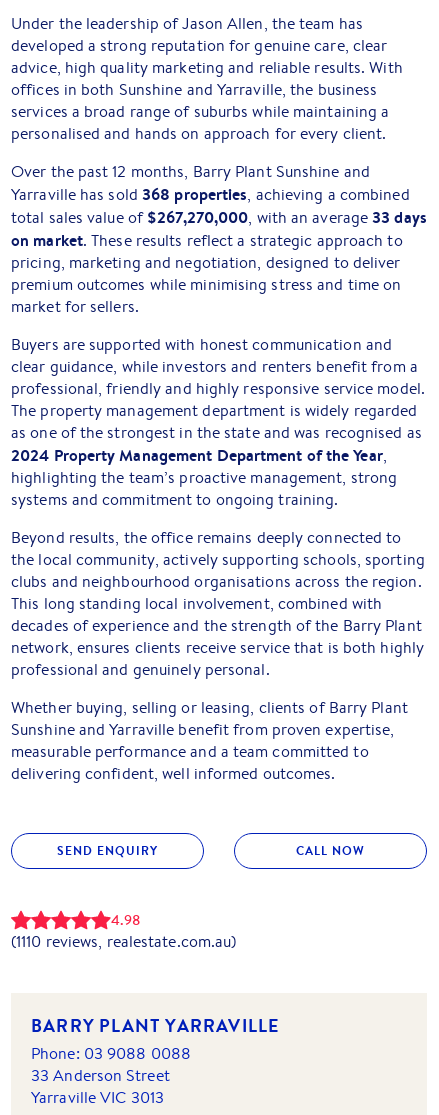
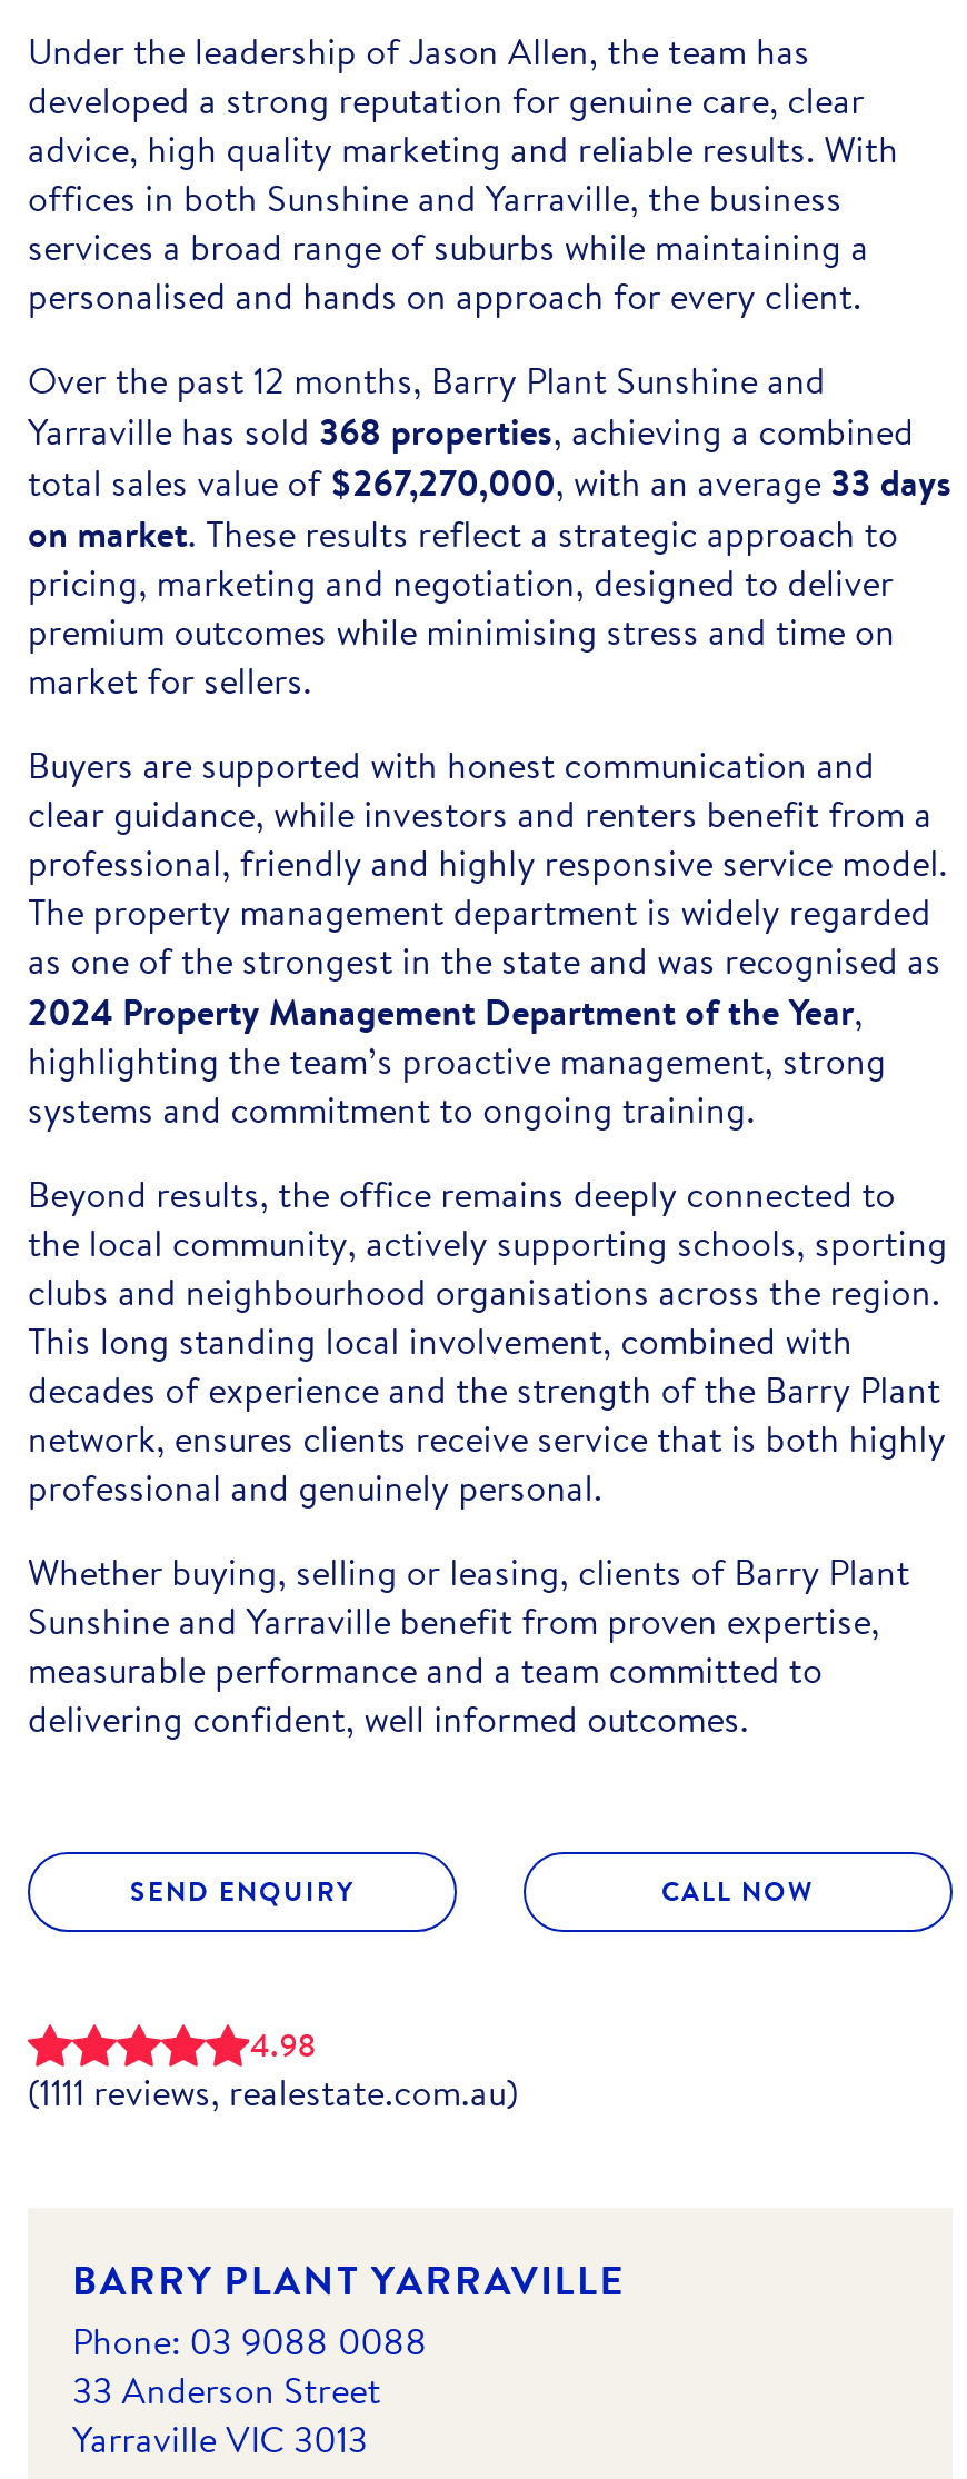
[11,931,236,952] (1110 reviews, realestate.com.au) -> [28,2070,518,2117] (1111 reviews, realestate.com.au)

